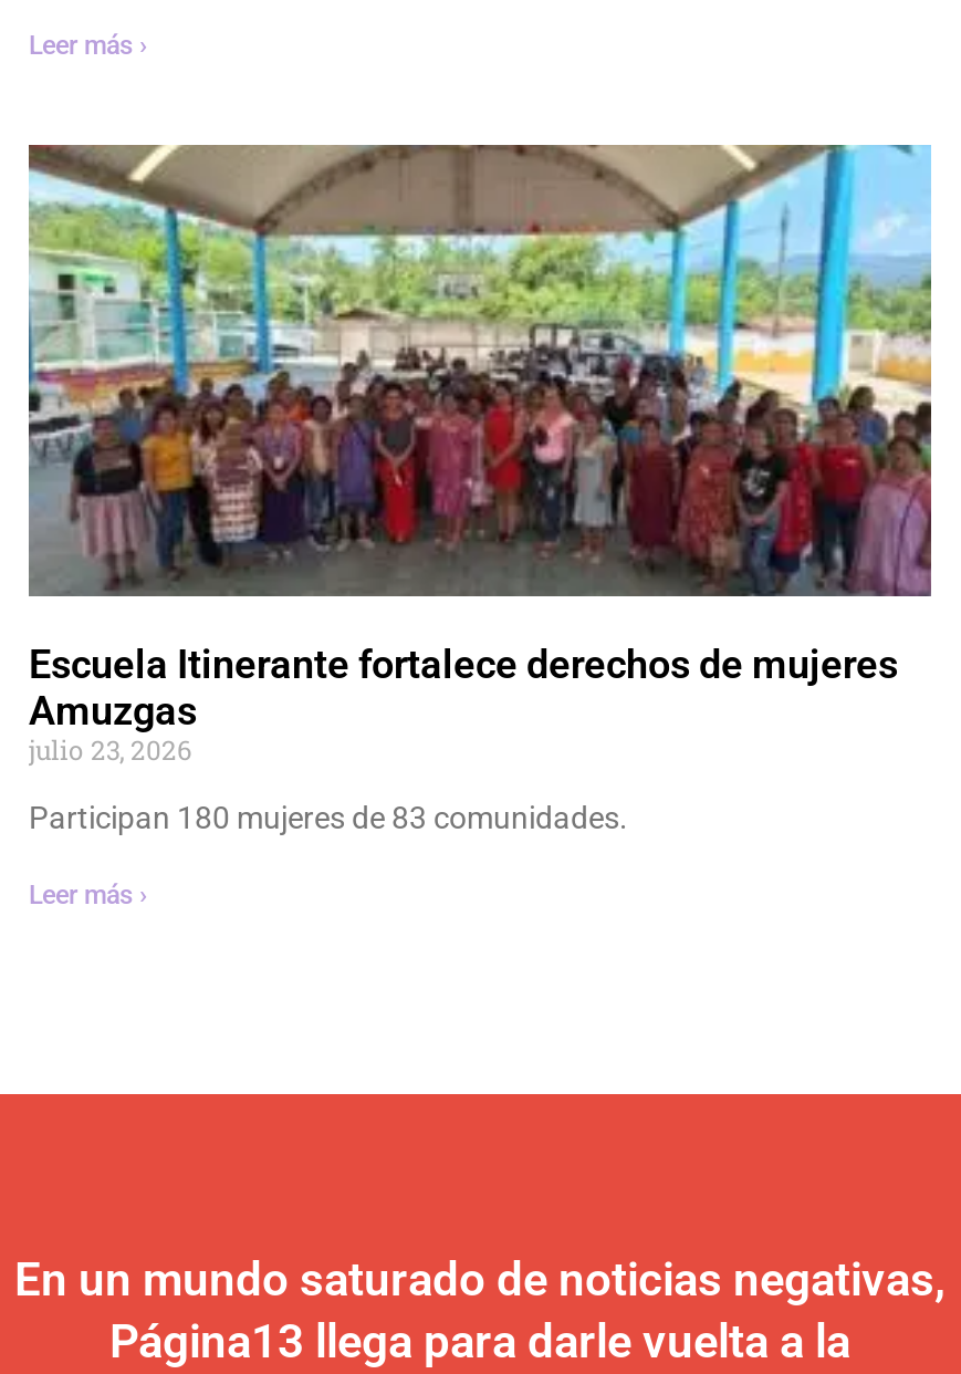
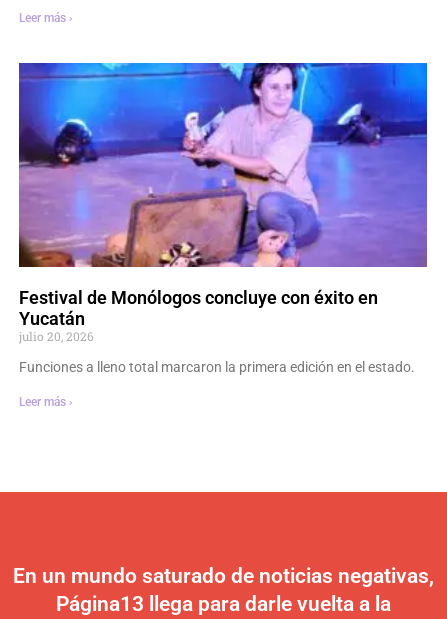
[27,142,933,766] [image] | Escuela Itinerante fortalece derechos de mujeres | Amuzgas | julio 23, 2026 -> [18,62,428,344] [image] | Festival de Monólogos concluye con éxito en | Yucatán | julio 20, 2026
[29,800,628,835] Participan 180 mujeres de 83 comunidades. -> [19,359,415,375] Funciones a lleno total marcaron la primera edición en el estado.

